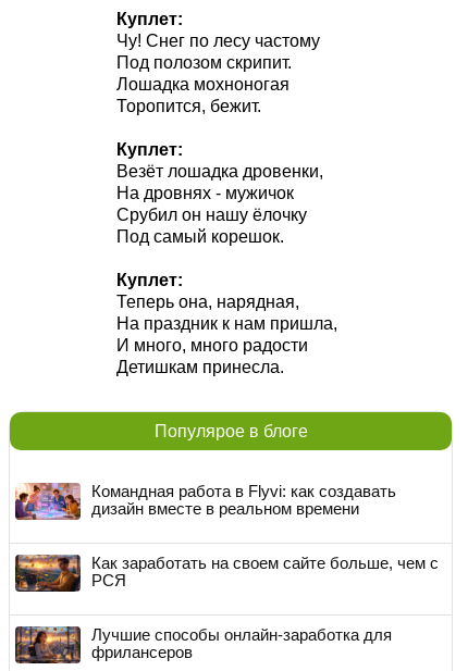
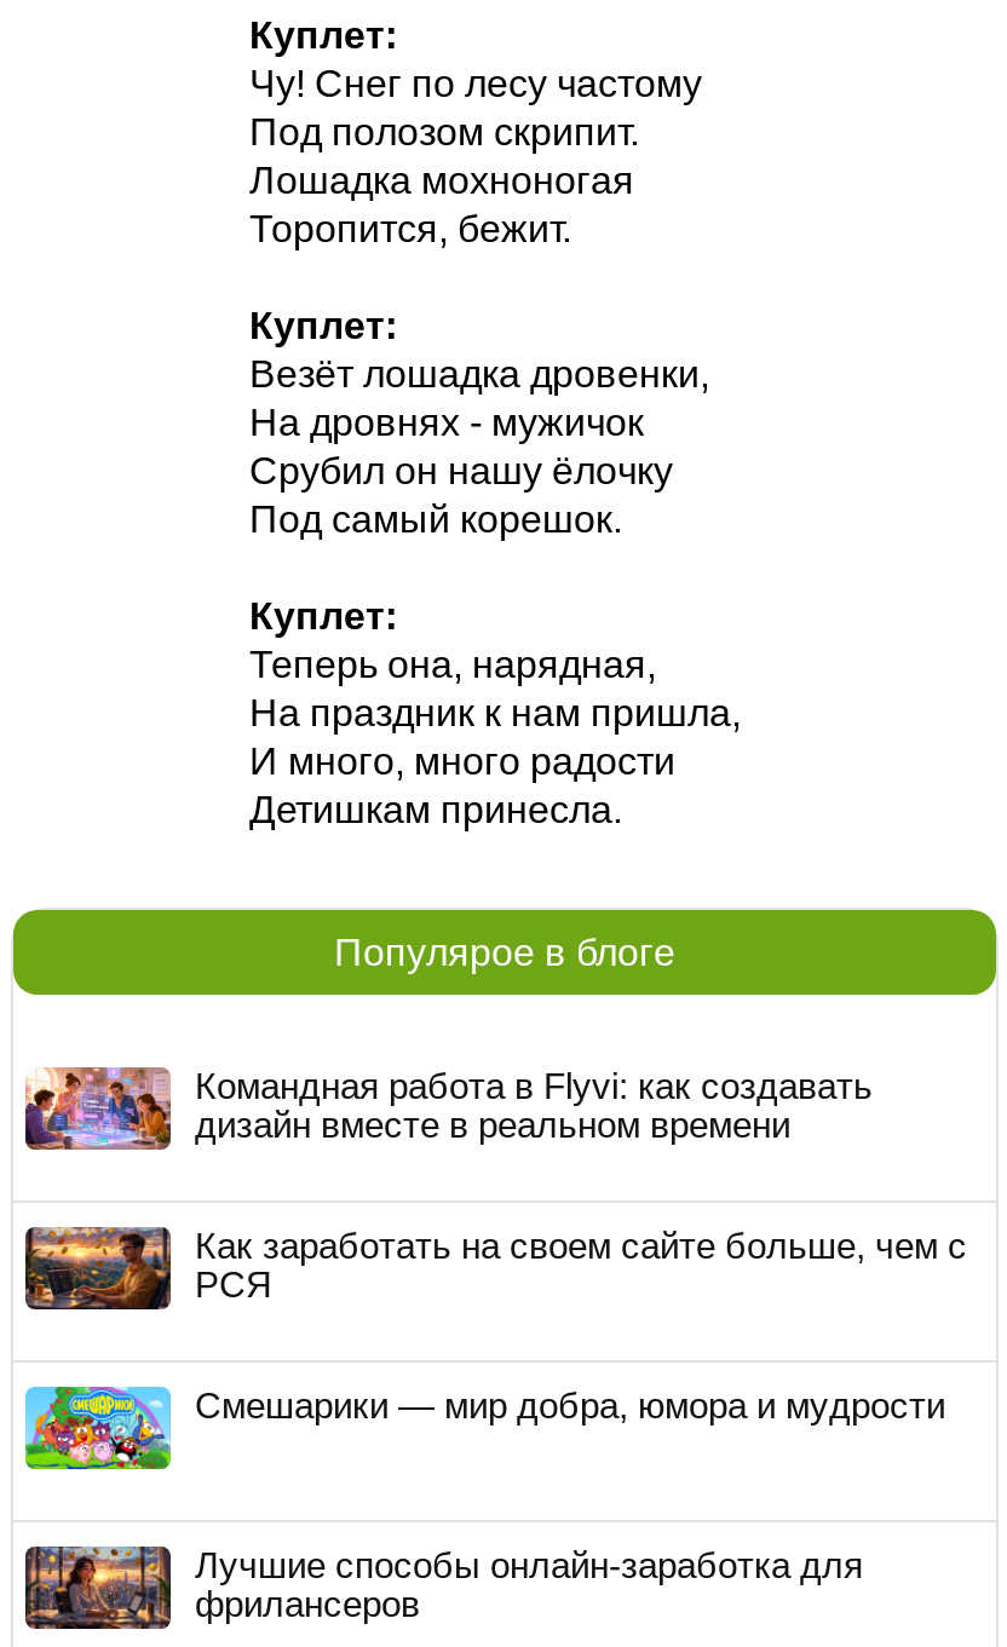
none -> [23,1384,945,1472] [image] | Смешарики — мир добра, юмора и мудрости

